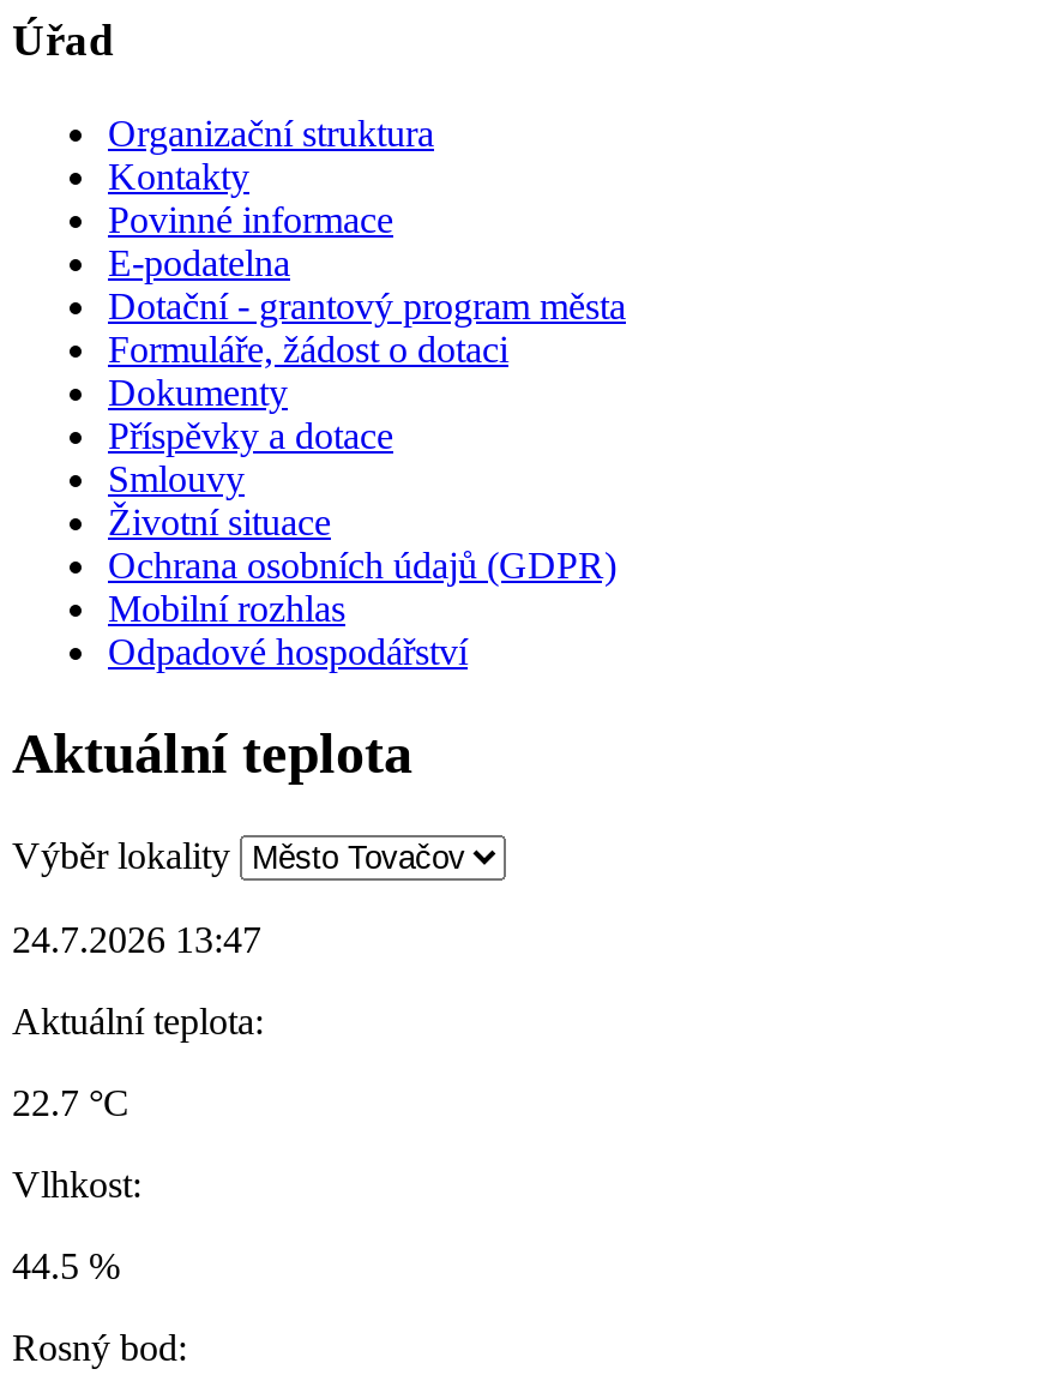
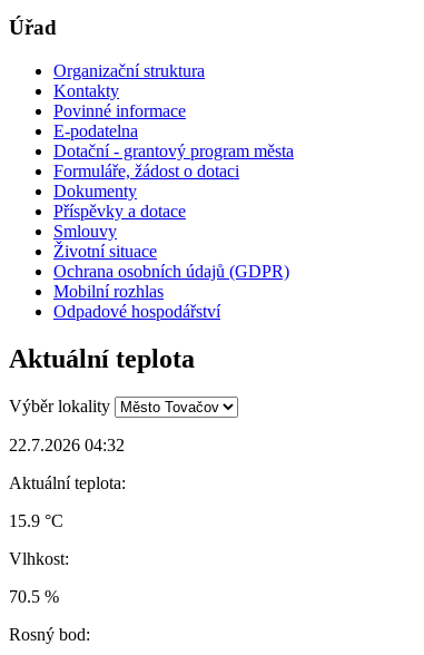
[12,919,261,960] 24.7.2026 13:47 -> [9,436,125,454] 22.7.2026 04:32
[12,1082,130,1123] 22.7 °C -> [9,511,63,530] 15.9 °C
[12,1245,120,1286] 44.5 % -> [9,587,59,606] 70.5 %

